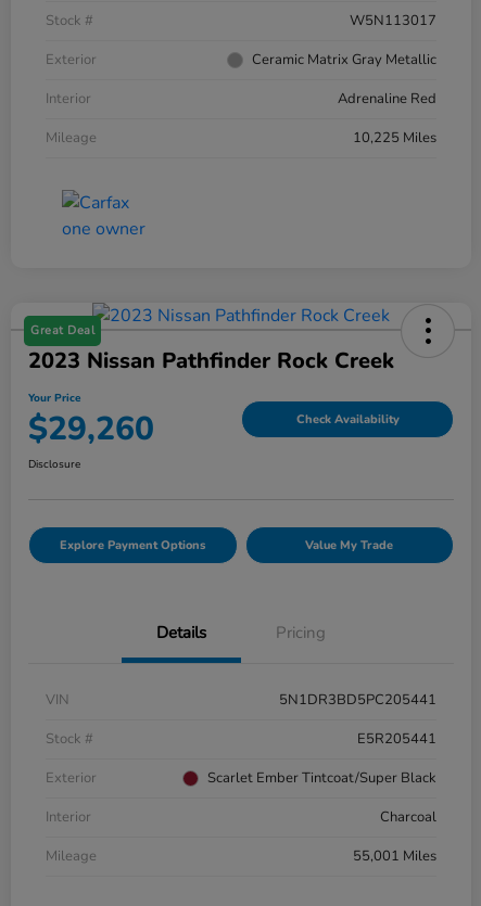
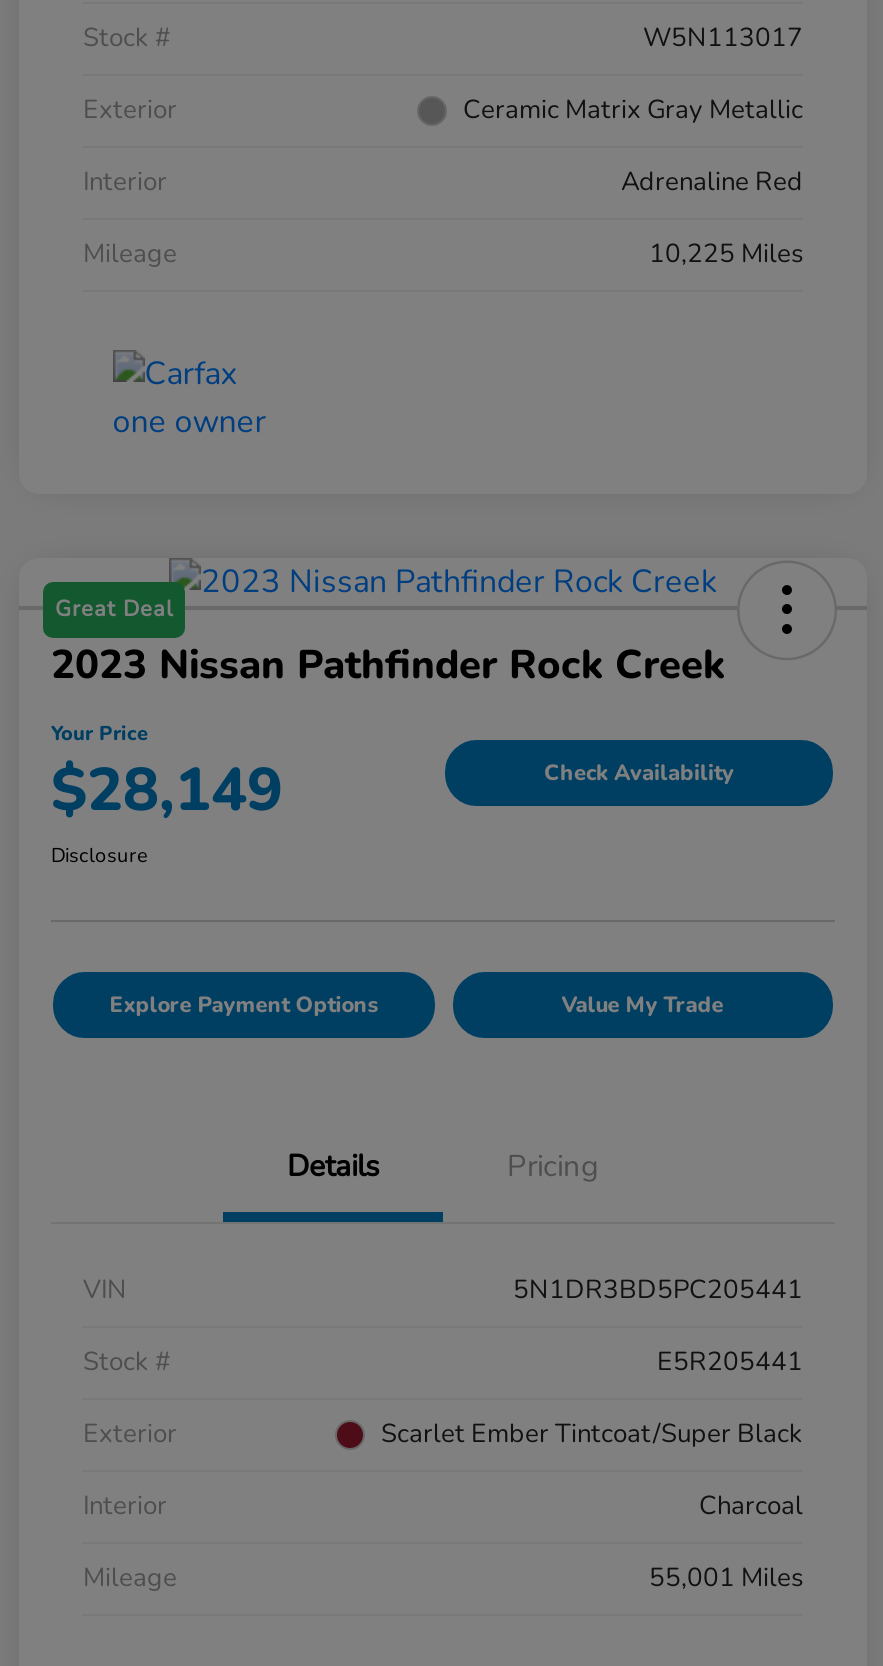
[28,407,154,452] $29,260 -> [51,750,283,832] $28,149

